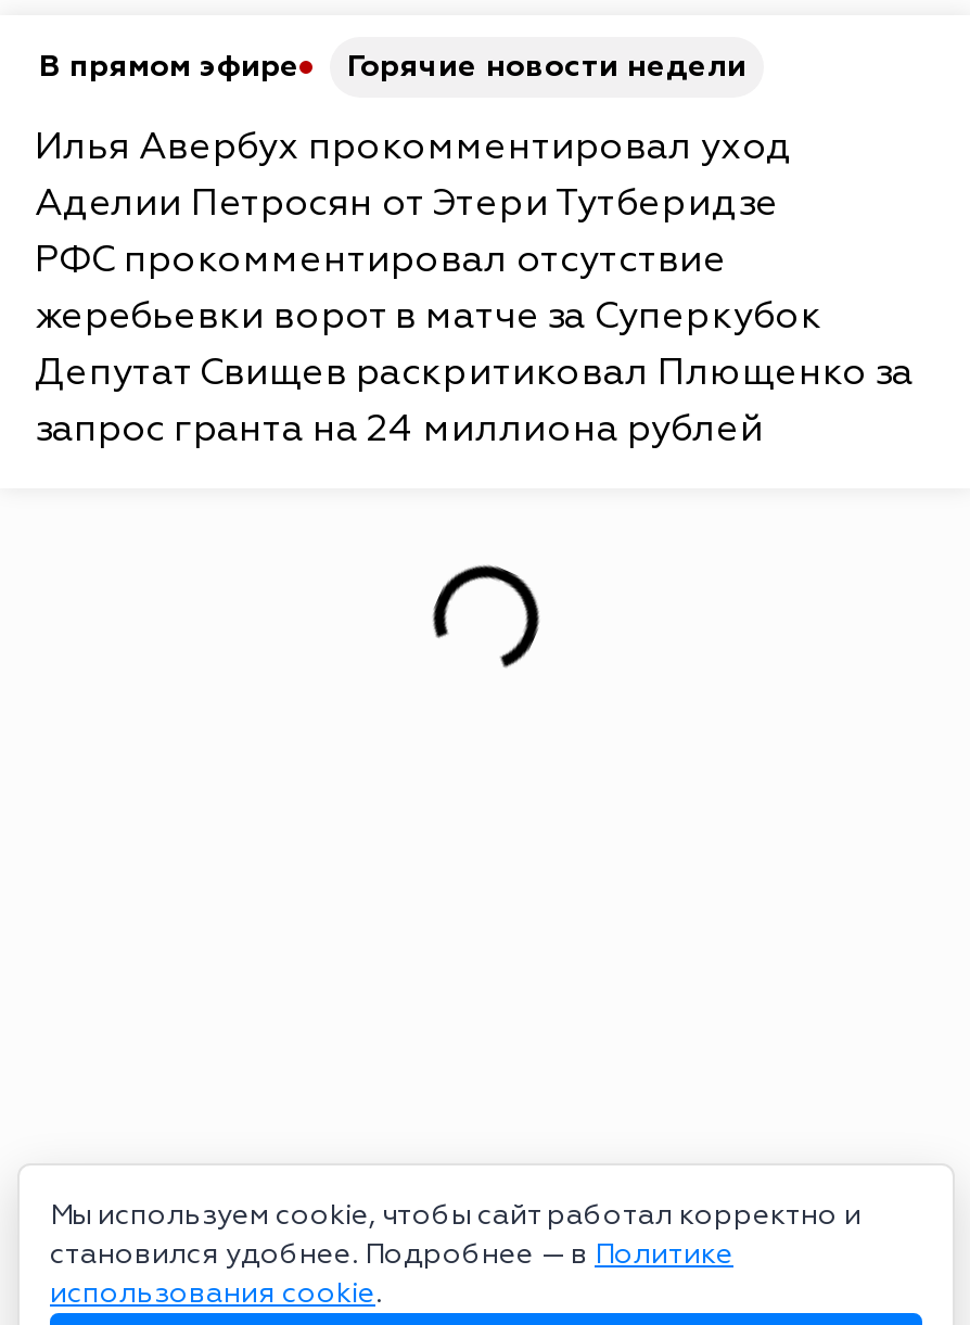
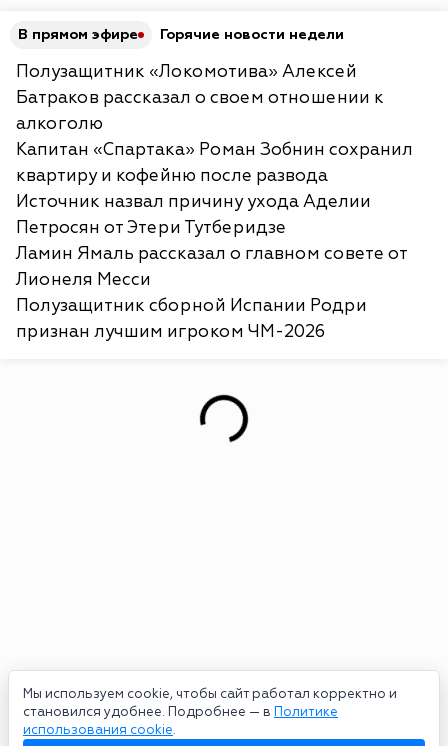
[35,124,914,452] Илья Авербух прокомментировал уход | Аделии Петросян от Этери Тутберидзе | РФС прокомментировал отсутствие | жеребьевки ворот в матче за Суперкубок | Депутат Свищев раскритиковал Плющенко за | запрос гранта на 24 миллиона рублей -> [16,61,413,342] Полузащитник «Локомотива» Алексей | Батраков рассказал о своем отношении к | алкоголю | Капитан «Спартака» Роман Зобнин сохранил | квартиру и кофейню после развода | Источник назвал причину ухода Аделии | Петросян от Этери Тутберидзе | Ламин Ямаль рассказал о главном совете от | Лионеля Месси | Полузащитник сборной Испании Родри | признан лучшим игроком ЧМ-2026

